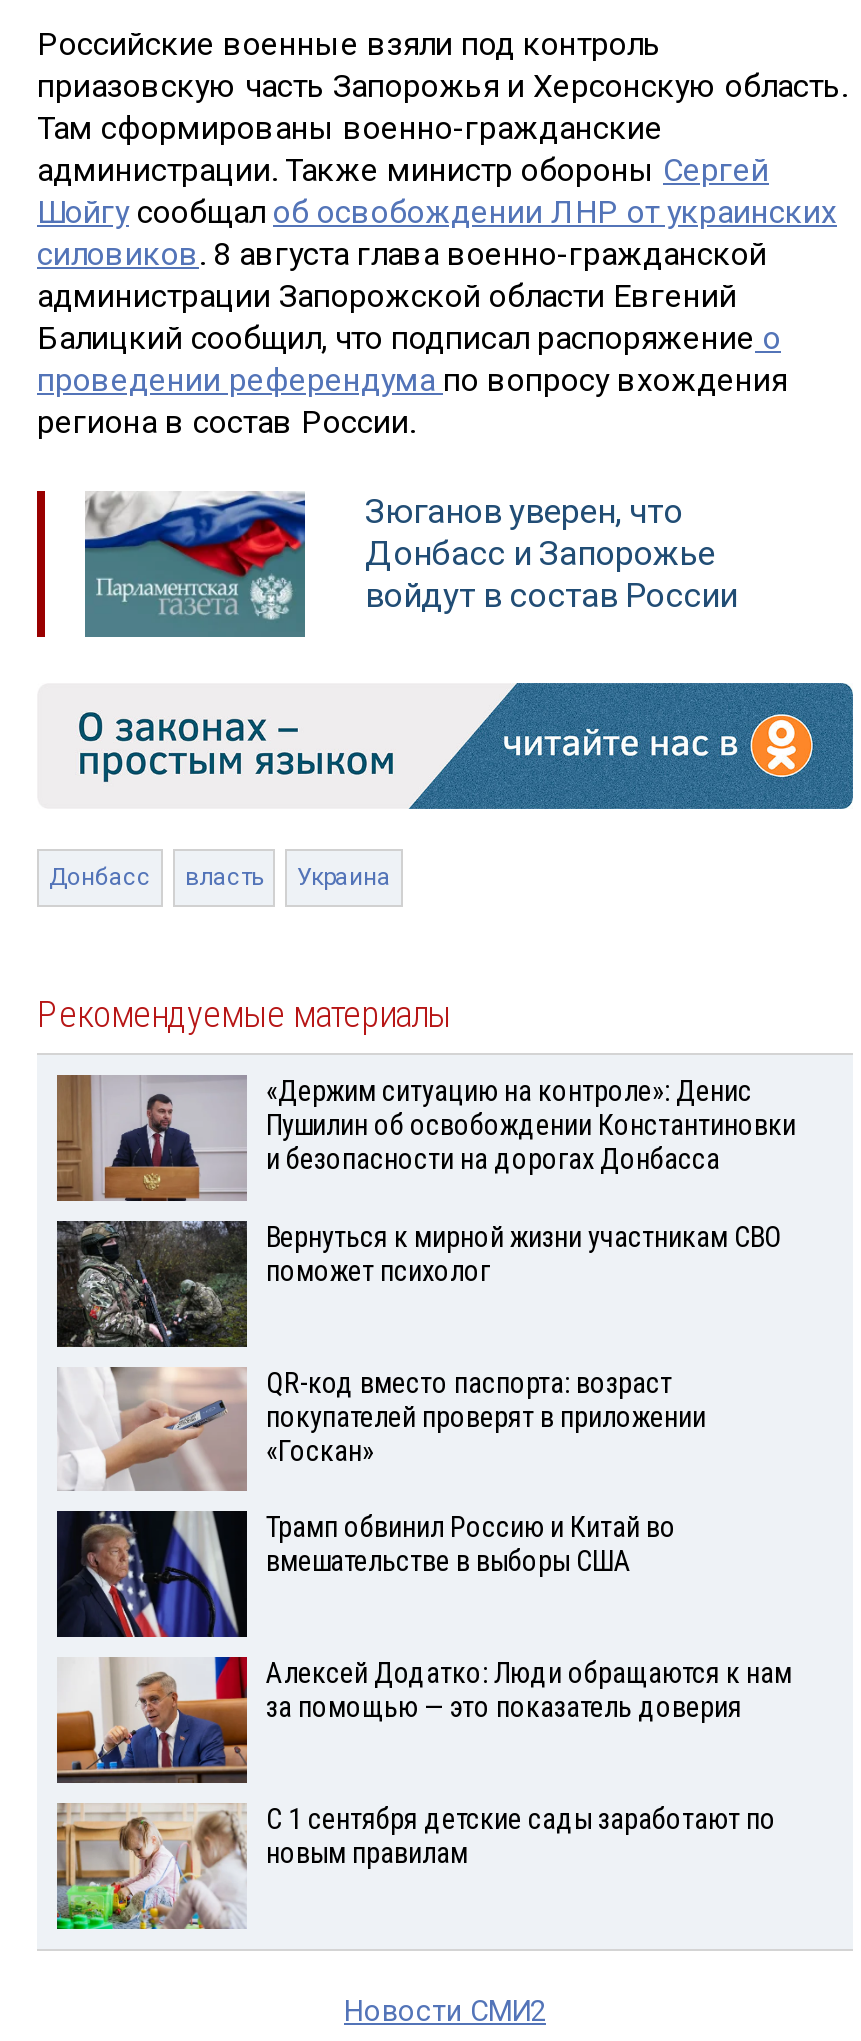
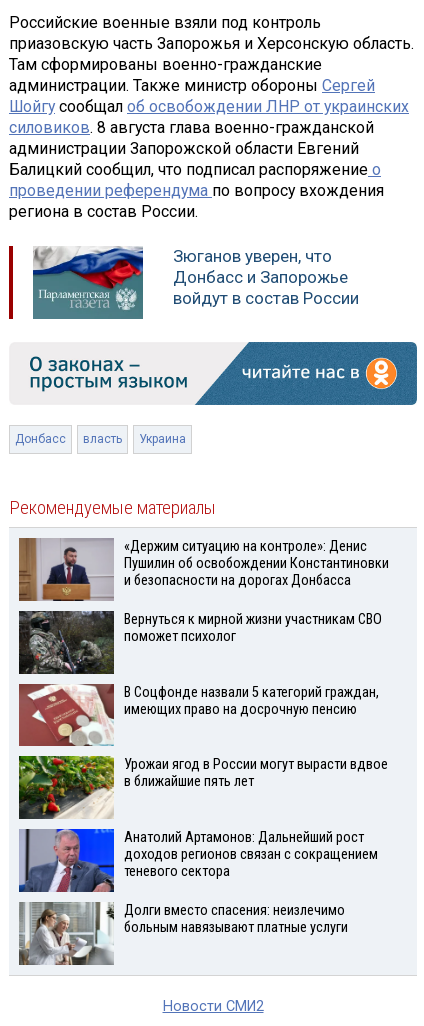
[57,1366,706,1491] [image] | QR-код вместо паспорта: возраст | покупателей проверят в приложении | «Госкан» -> [18,683,378,747] [image] | В Соцфонде назвали 5 категорий граждан, | имеющих право на досрочную пенсию
[55,1509,676,1639] [image] | Трамп обвинил Россию и Китай во | вмешательстве в выборы США -> [18,755,387,819] [image] | Урожаи ягод в России могут вырасти вдвое | в ближайшие пять лет
[55,1655,792,1785] [image] | Алексей Додатко: Люди обращаются к нам | за помощью — это показатель доверия -> [19,828,377,893] [image] | Анатолий Артамонов: Дальнейший рост | доходов регионов связан с сокращением | теневого сектора
[57,1803,776,1931] [image] | С 1 сентября детские сады заработают по | новым правилам -> [19,902,347,966] [image] | Долги вместо спасения: неизлечимо | больным навязывают платные услуги

